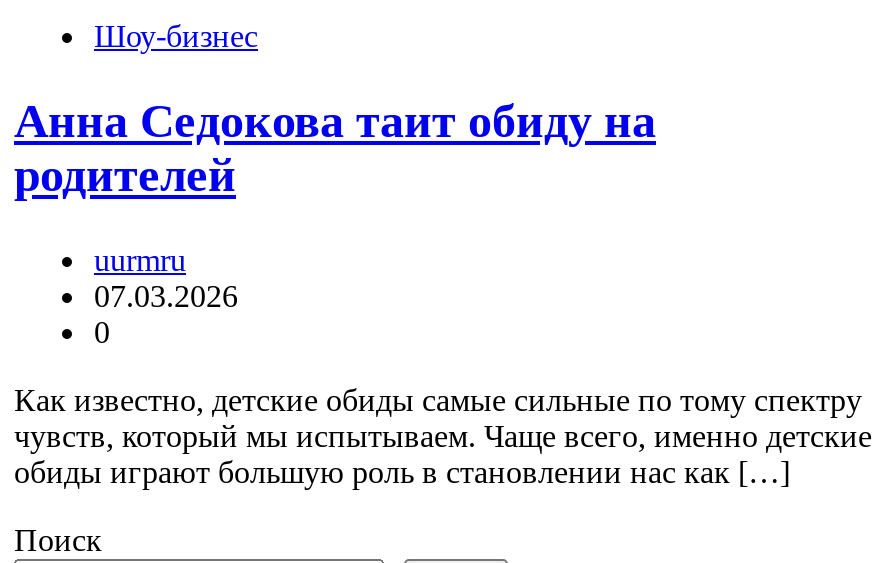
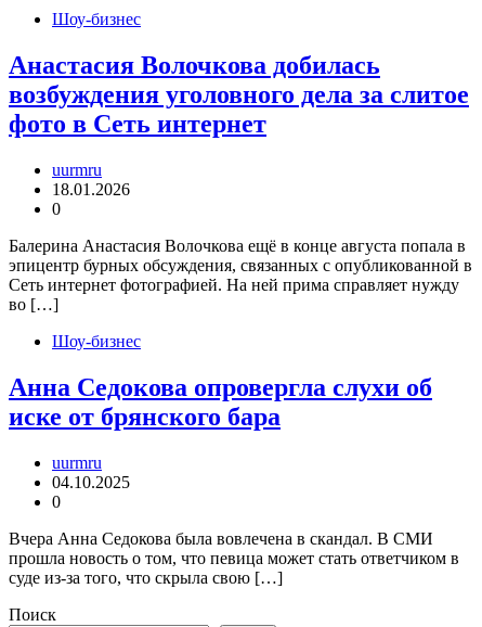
[14,96,656,202] Анна Седокова таит обиду на | родителей -> [9,51,469,138] Анастасия Волочкова добилась | возбуждения уголовного дела за слитое | фото в Сеть интернет
[94,279,238,313] 07.03.2026 -> [52,180,130,199] 18.01.2026
[14,383,872,489] Как известно, детские обиды самые сильные по тому спектру | чувств, который мы испытываем. Чаще всего, именно детские | обиды играют большую роль в становлении нас как […] -> [9,237,472,587] Балерина Анастасия Волочкова ещё в конце августа попала в | эпицентр бурных обсуждения, связанных с опубликованной в | Сеть интернет фотографией. На ней прима справляет нужду | во […] | Шоу-бизнес | Анна Седокова опровергла слухи об | иске от брянского бара | uurmru | 04.10.2025 | 0 | Вчера Анна Седокова была вовлечена в скандал. В СМИ | прошла новость о том, что певица может стать ответчиком в | суде из-за того, что скрыла свою […]

